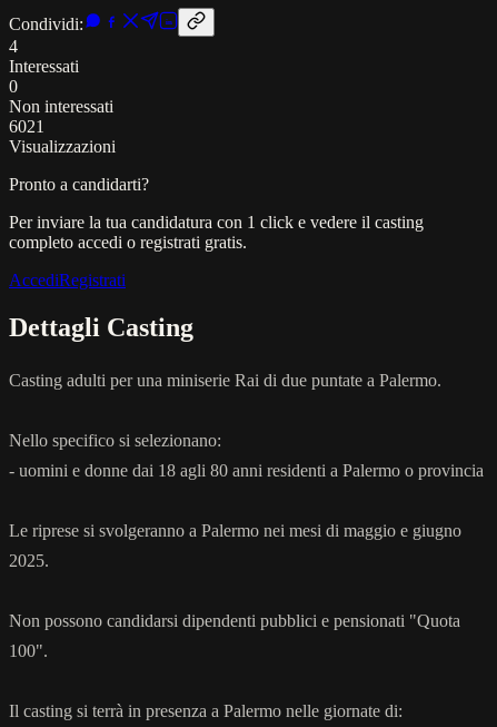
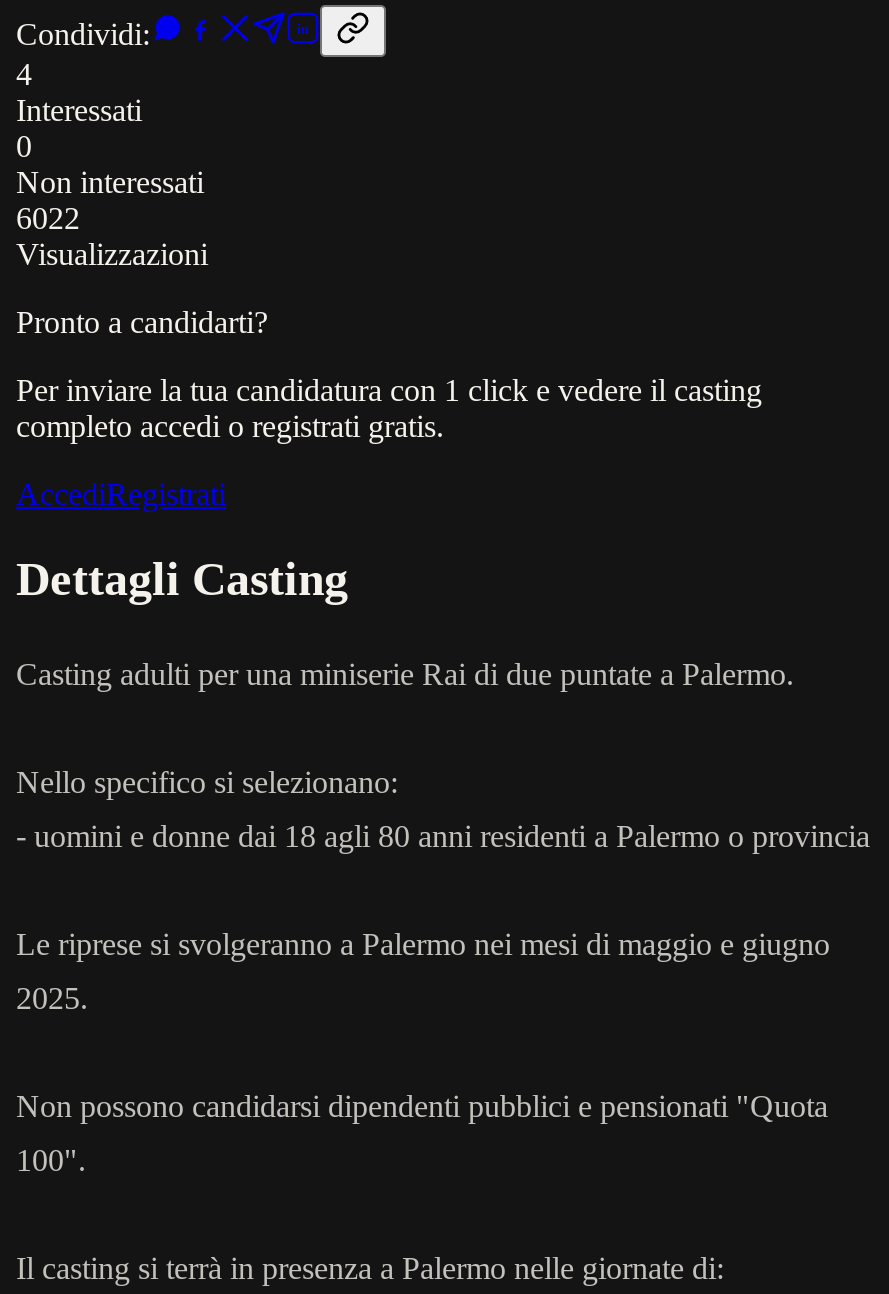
[9,117,44,136] 6021 -> [16,201,80,235] 6022

